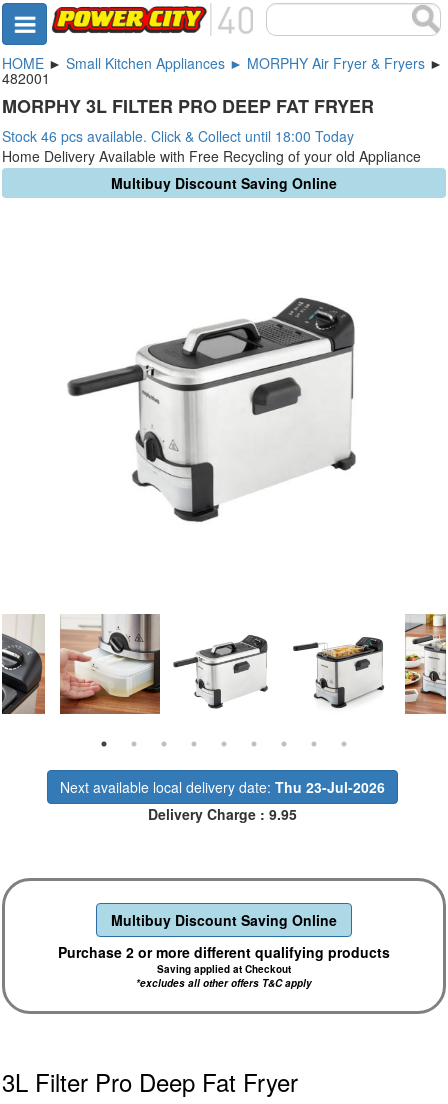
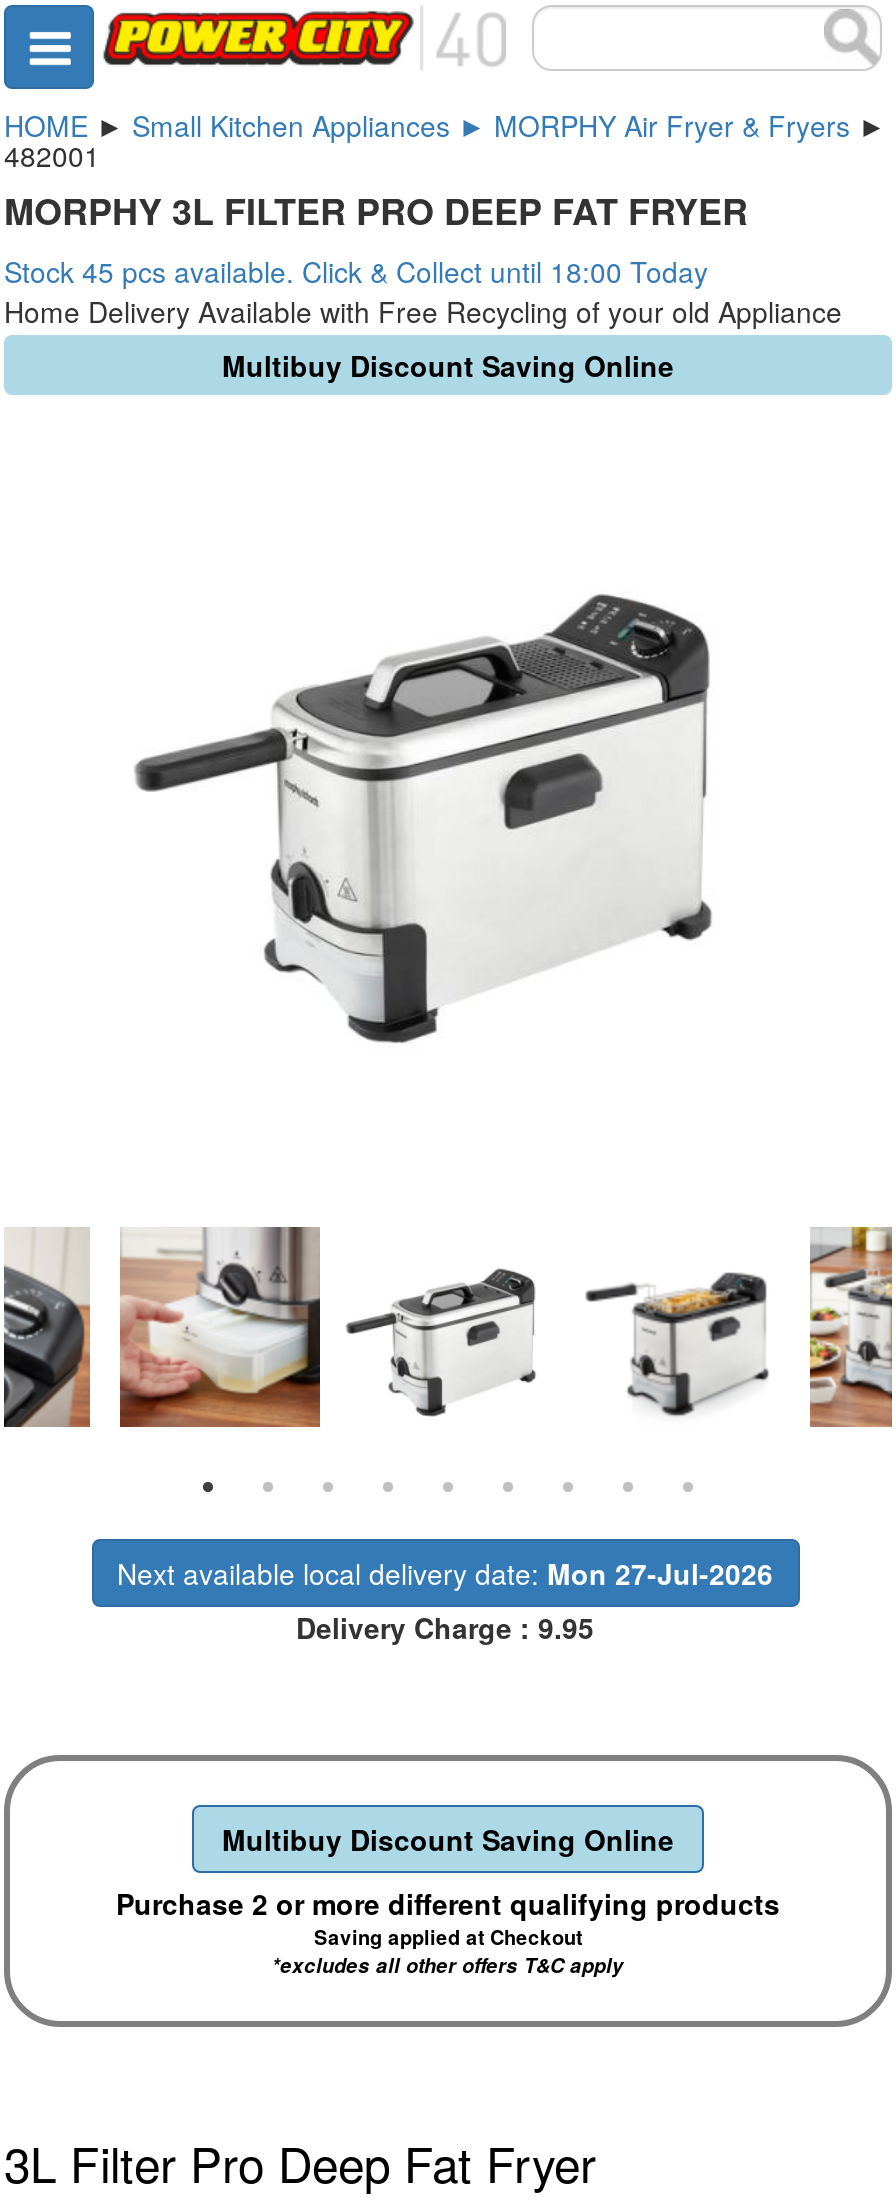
[2,126,354,146] Stock 46 pcs available. Click & Collect until 18:00 Today -> [4,251,708,291] Stock 45 pcs available. Click & Collect until 18:00 Today
[60,776,385,796] Next available local delivery date: Thu 23-Jul-2026 -> [117,1552,773,1592] Next available local delivery date: Mon 27-Jul-2026

